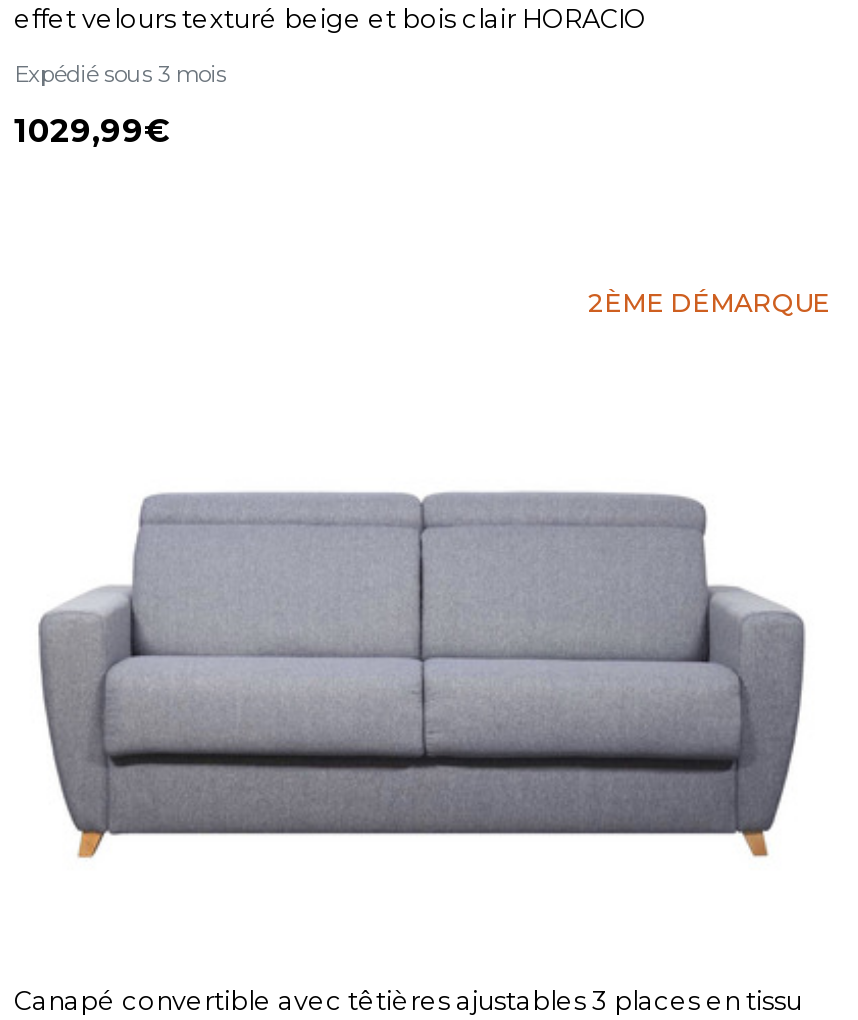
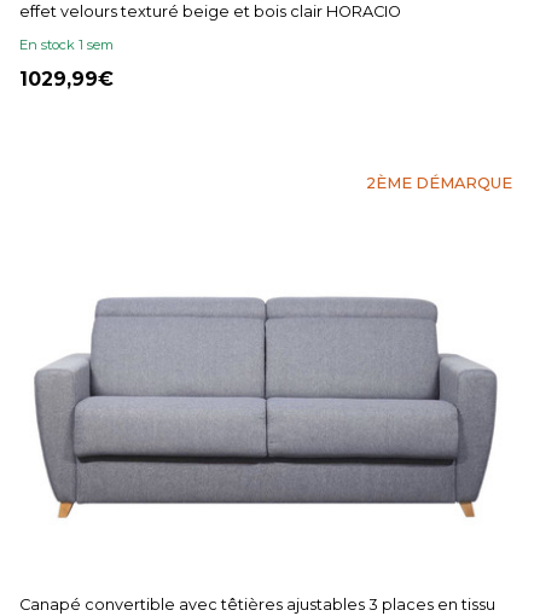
[14,60,226,88] Expédié sous 3 mois -> [19,36,114,53] En stock 1 sem

